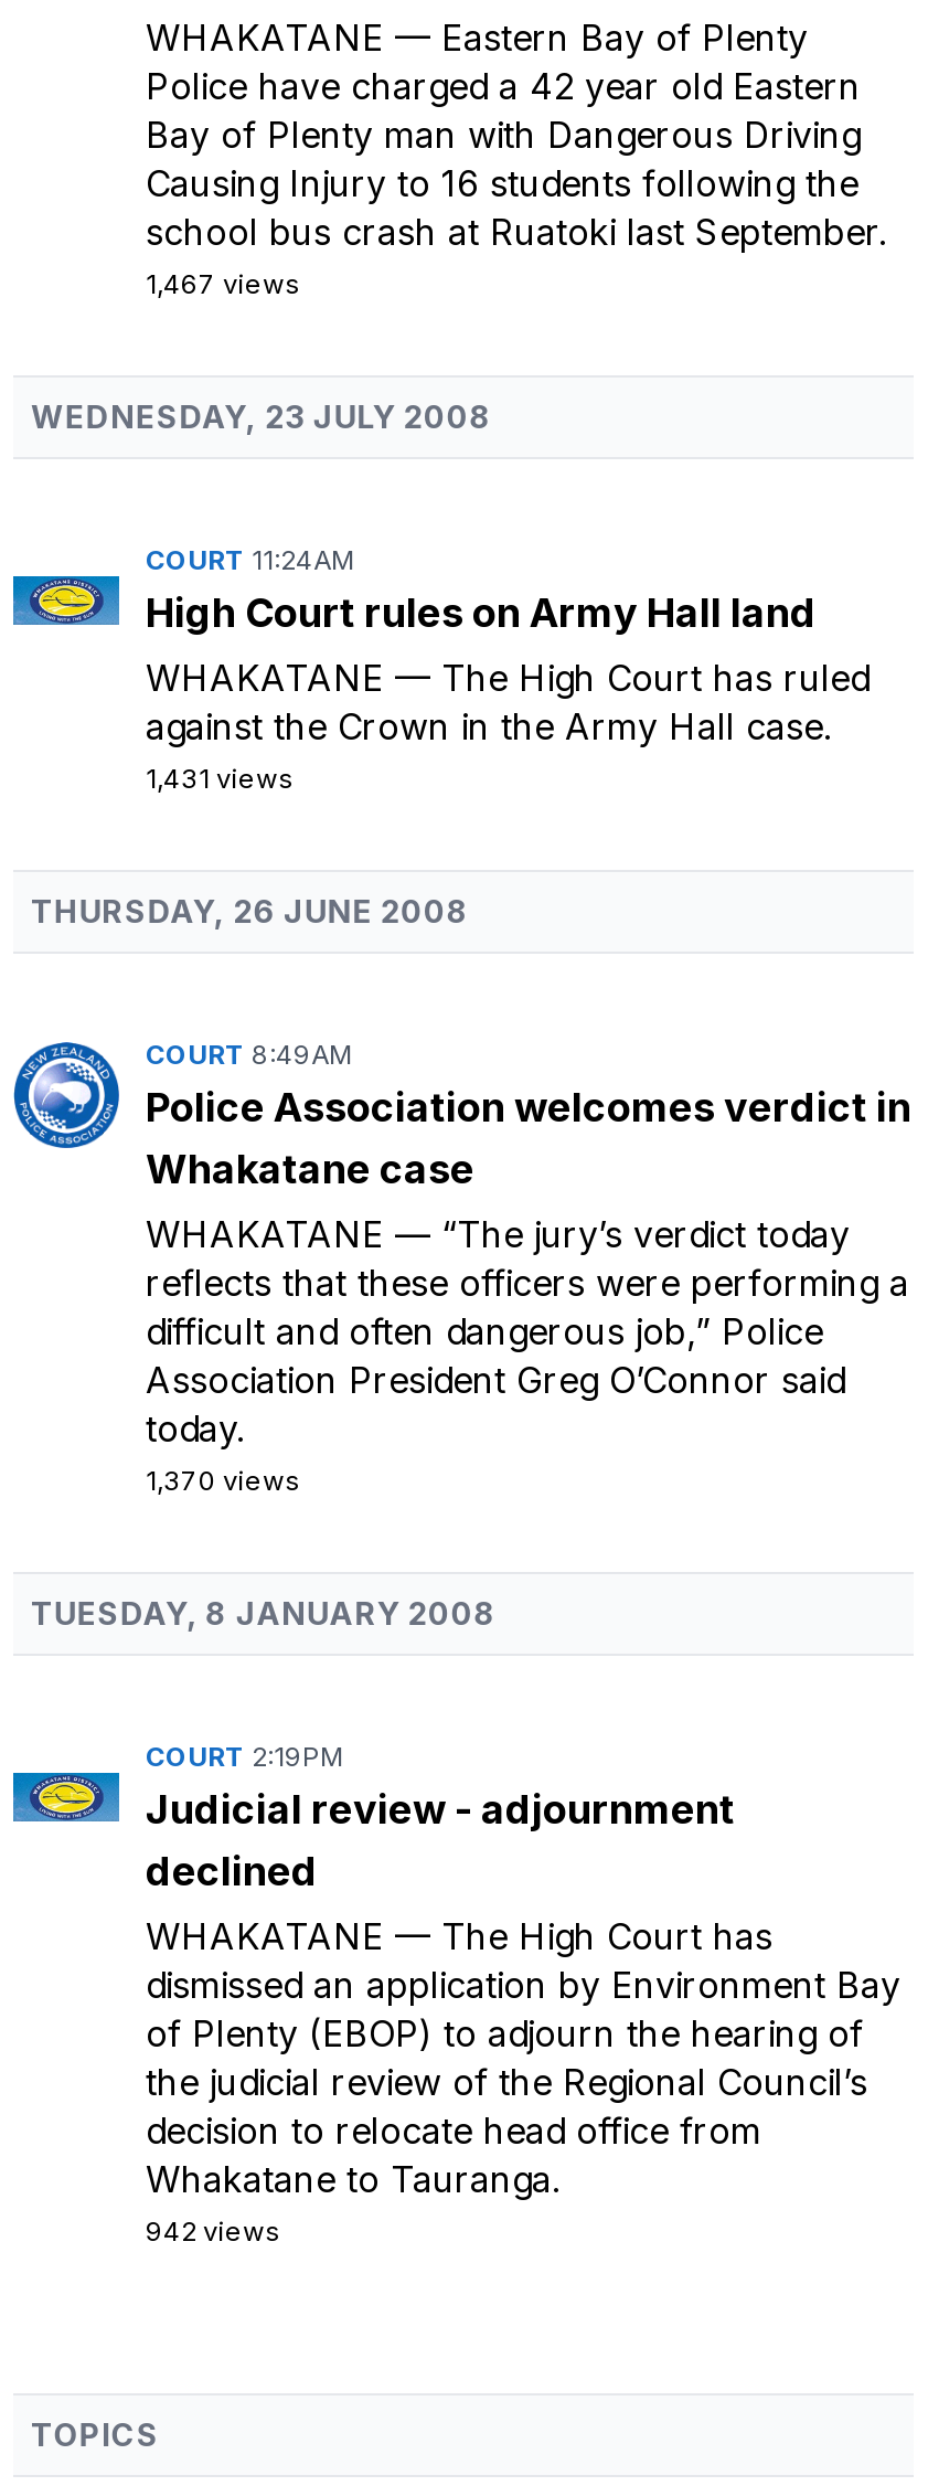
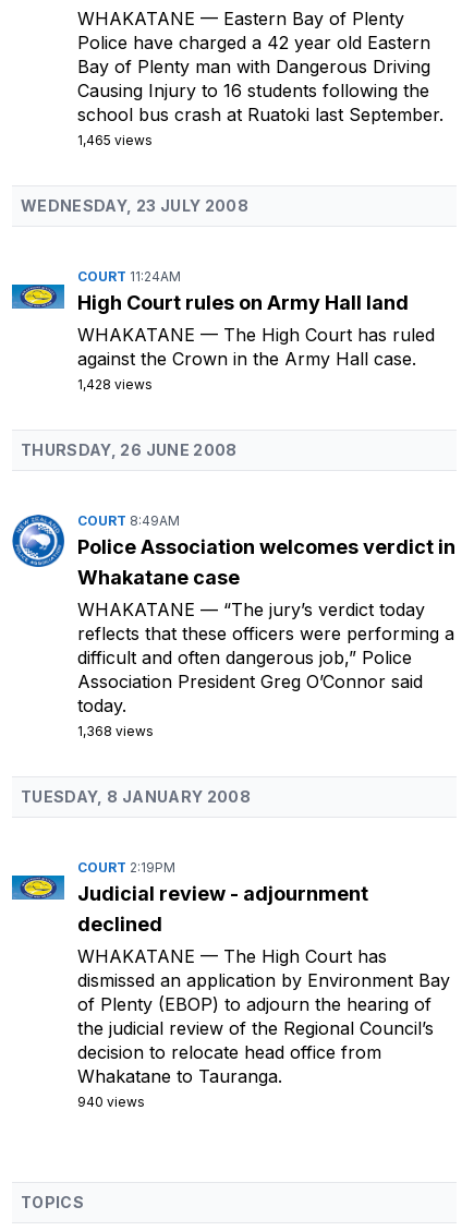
[146,267,300,300] 1,467 views -> [77,132,153,148] 1,465 views
[146,762,294,795] 1,431 views -> [77,376,153,393] 1,428 views
[146,1464,300,1497] 1,370 views -> [77,723,154,739] 1,368 views
[146,2214,280,2248] 942 views -> [77,1094,145,1110] 940 views

